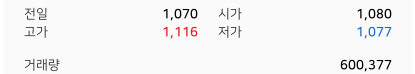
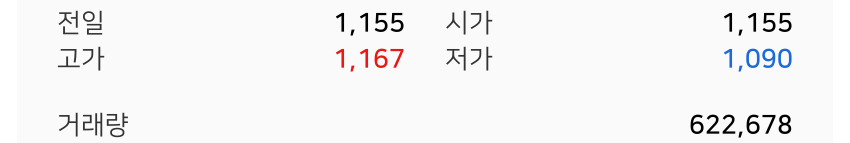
[162,7,242,21] 1,070 시가 -> [333,9,493,37] 1,155 시가
[356,7,392,21] 1,080 -> [721,9,793,37] 1,155
[162,25,242,39] 1,116 저가 -> [333,45,493,73] 1,167 저가
[356,25,392,39] 1,077 -> [721,45,793,73] 1,090
[340,58,392,72] 600,377 -> [689,111,793,139] 622,678

